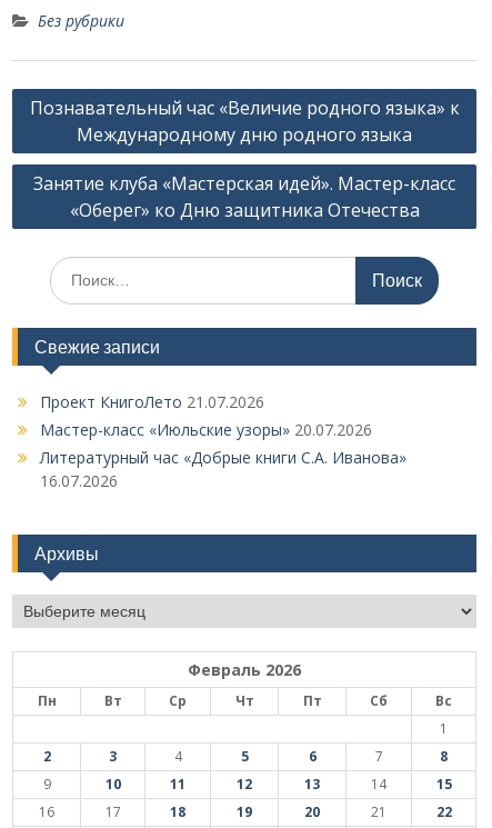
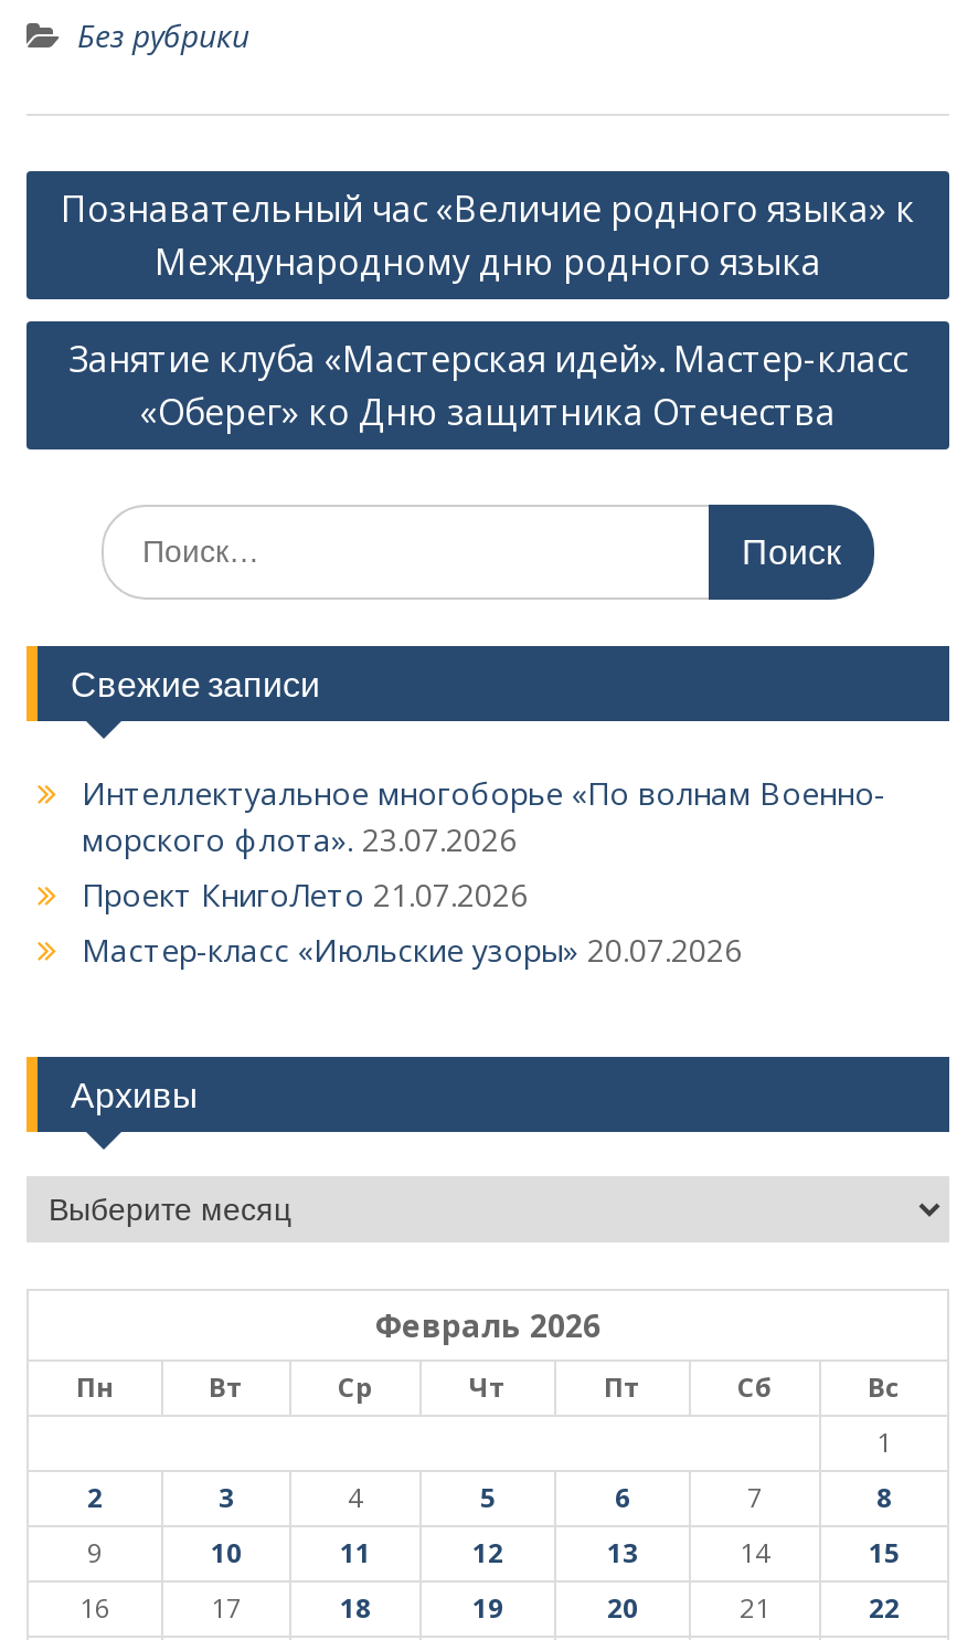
none -> [82,772,885,860] Интеллектуальное многоборье «По волнам Военно- | морского флота». 23.07.2026
moved [40,391,372,440] -> [82,874,742,971]: Проект КнигоЛето 21.07.2026 | Мастер-класс «Июльские узоры» 20.07.2026
[40,447,406,491] Литературный час «Добрые книги С.А. Иванова» | 16.07.2026 -> none

